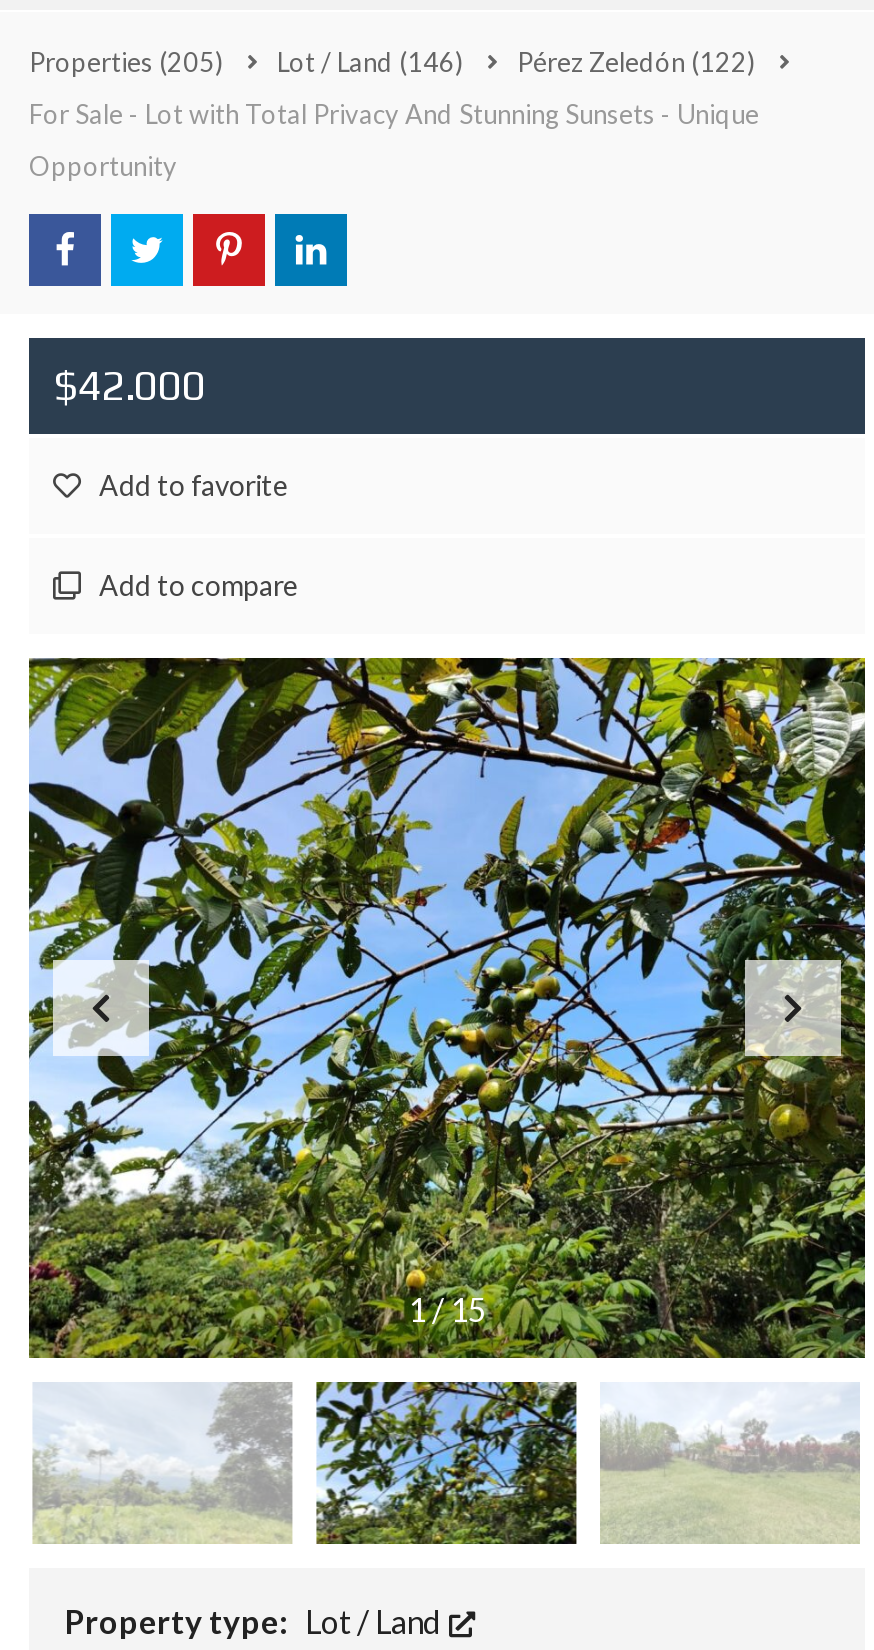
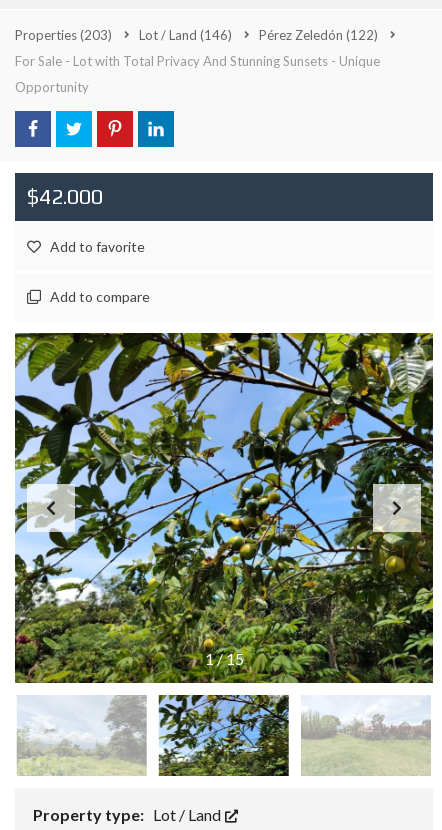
[29,46,755,78] Properties (205) Lot / Land (146) Pérez Zeledón (122) -> [15,27,378,43] Properties (203) Lot / Land (146) Pérez Zeledón (122)

